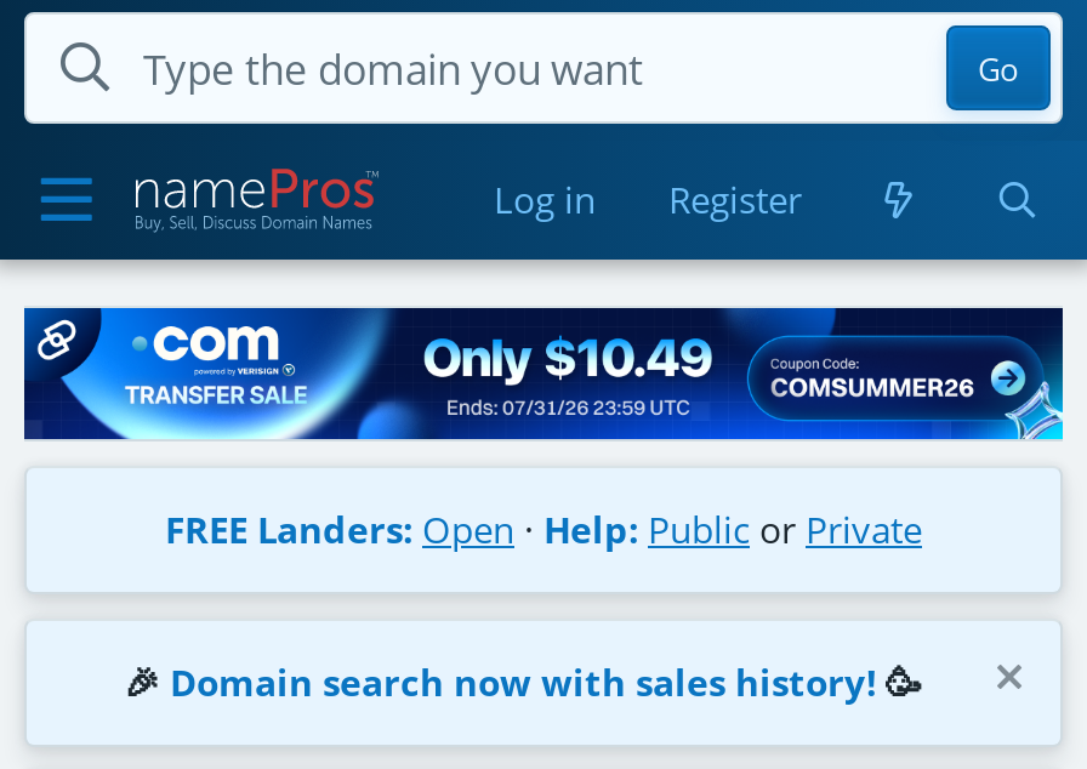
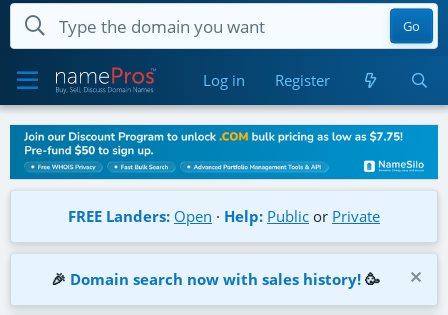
[24,306,1065,439] [image] -> [10,124,439,180] [image]

